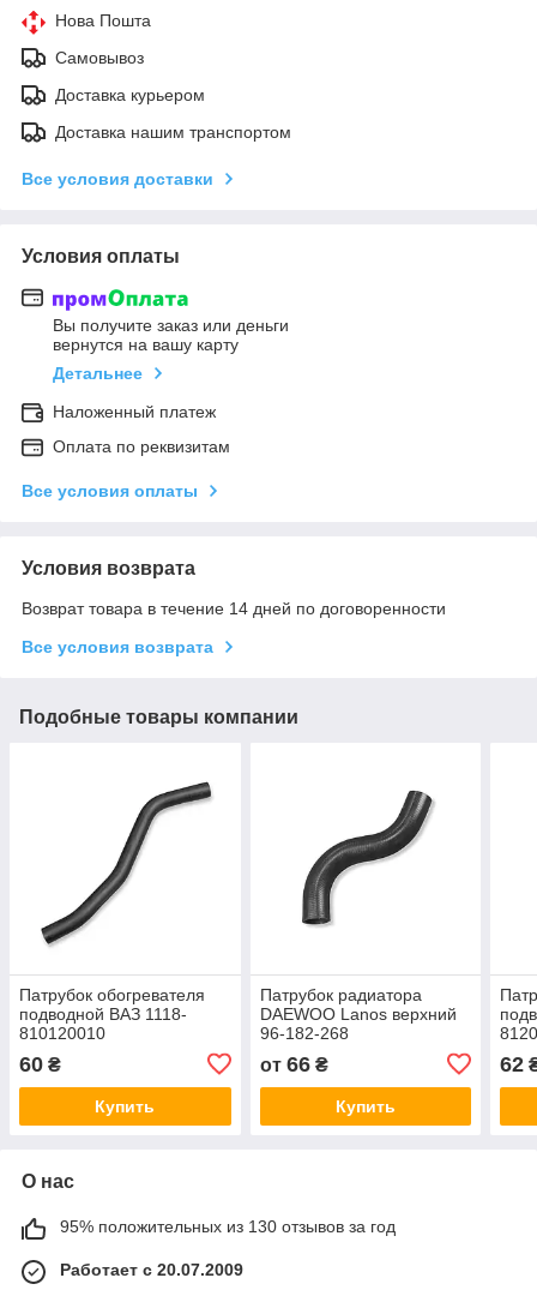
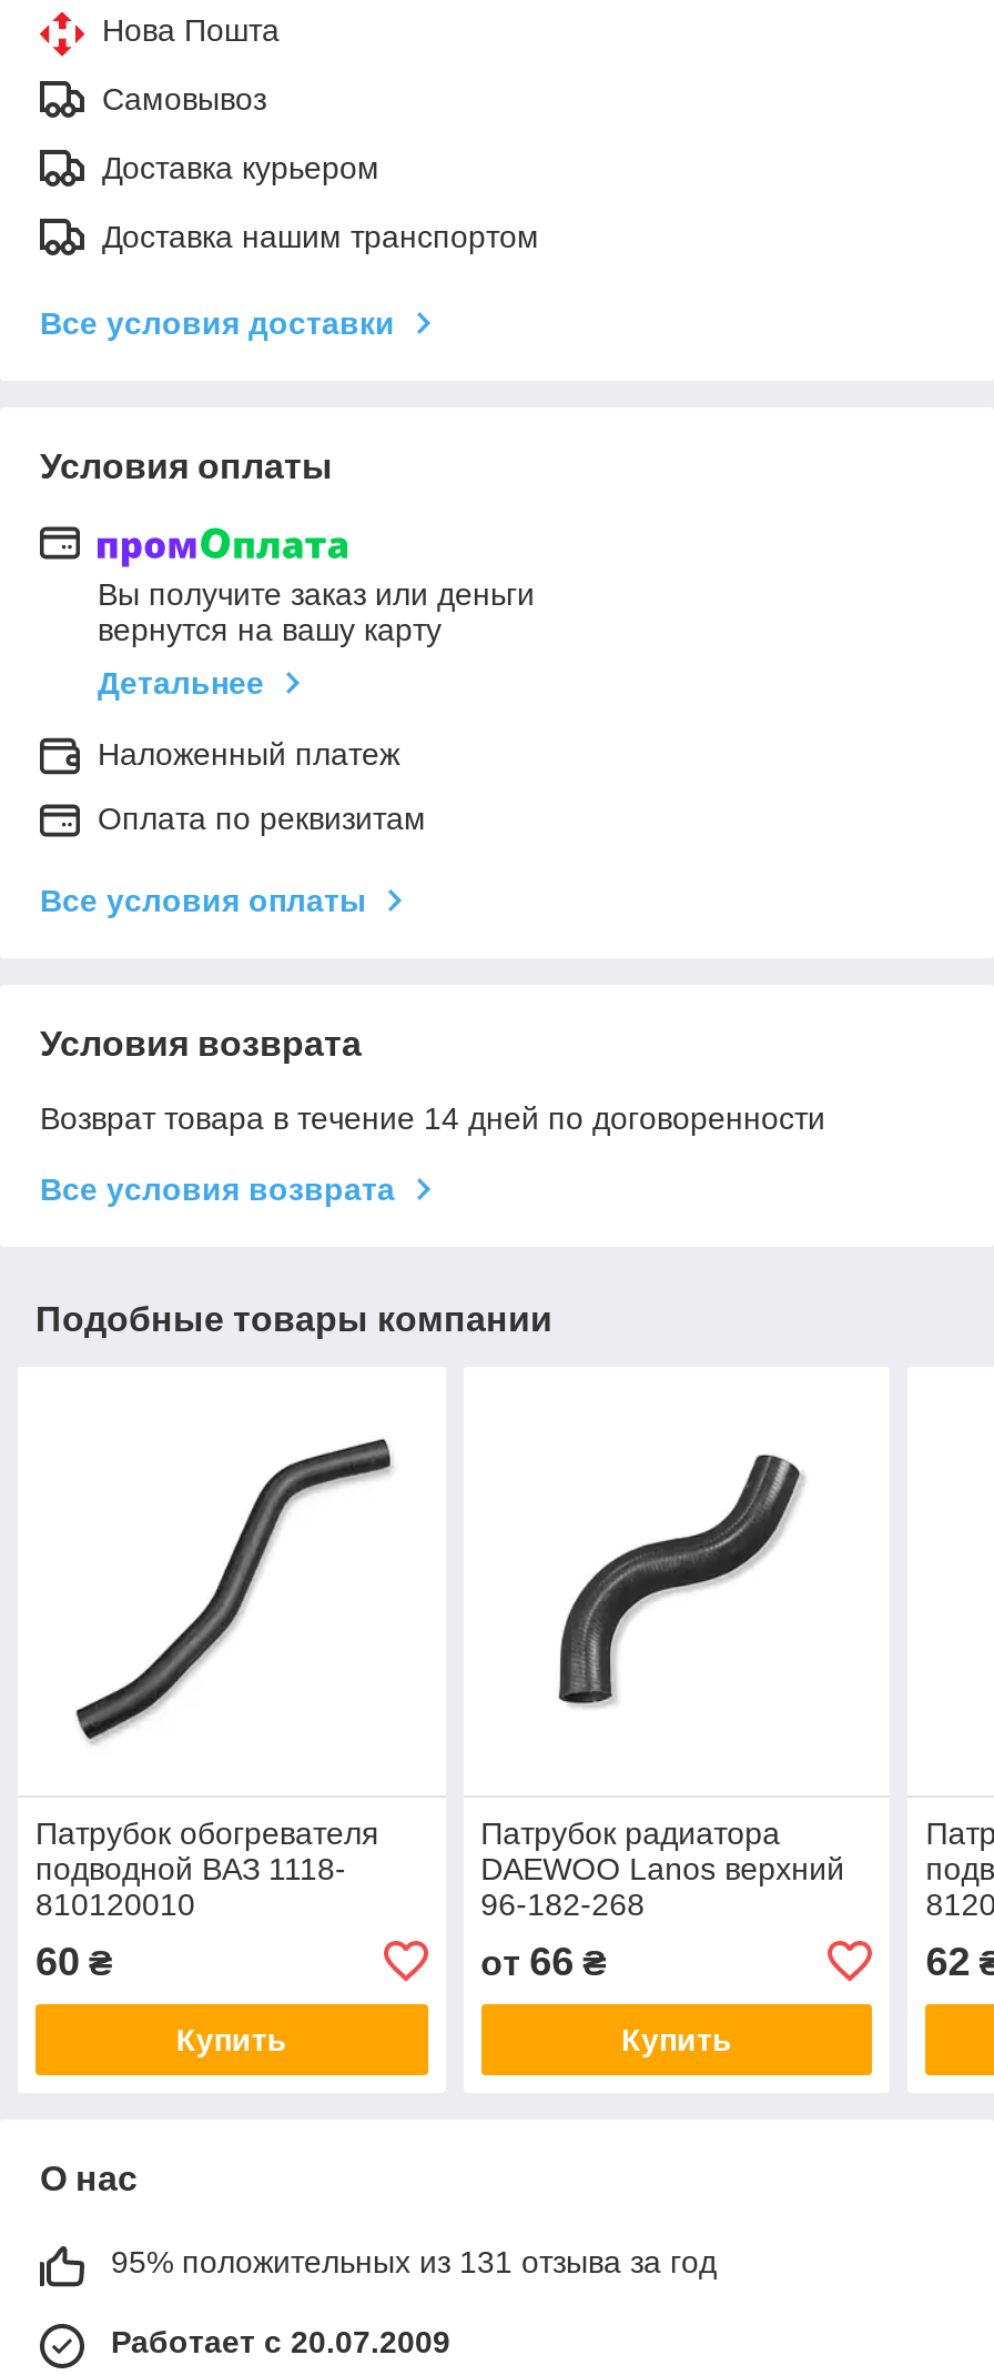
[60,1217,396,1236] 95% положительных из 130 отзывов за год -> [111,2244,717,2279] 95% положительных из 131 отзыва за год

